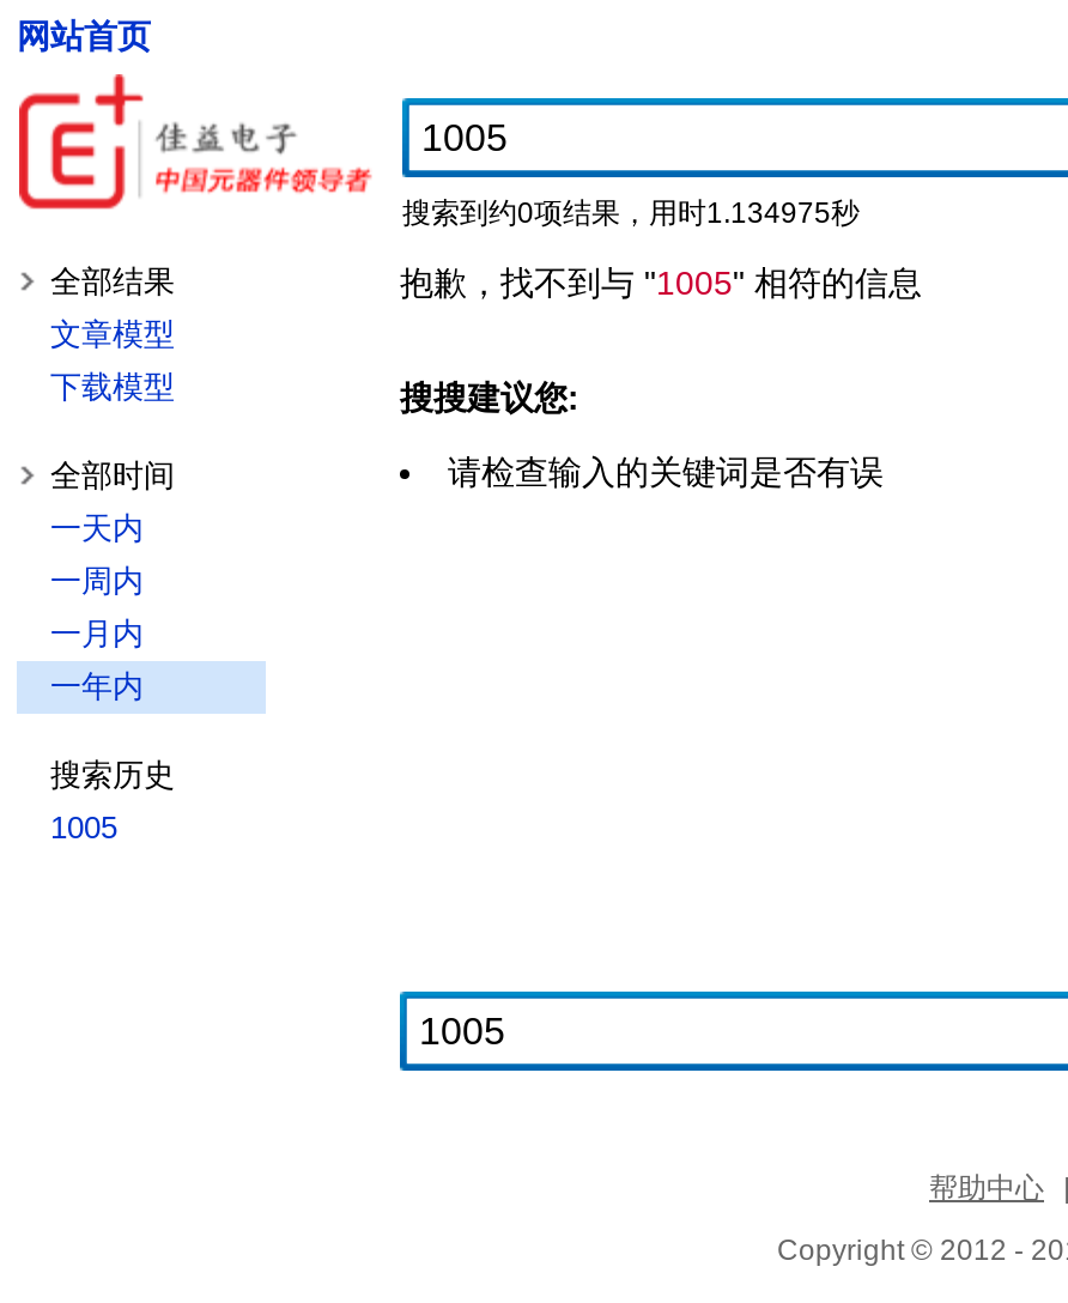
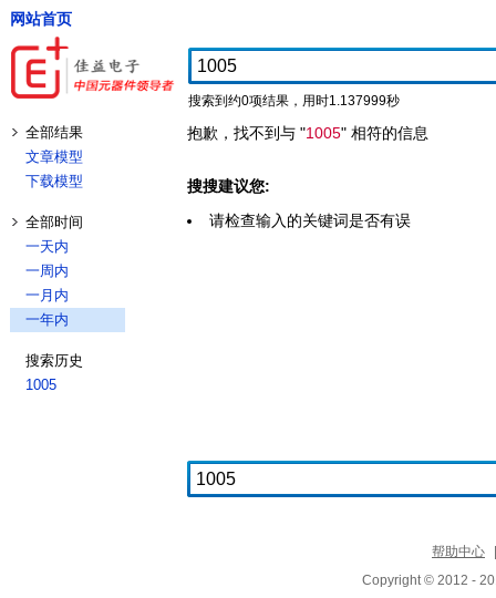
[402,196,860,230] 搜索到约0项结果，用时1.134975秒 -> [188,93,400,109] 搜索到约0项结果，用时1.137999秒

